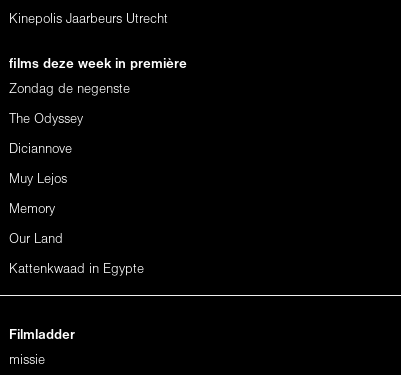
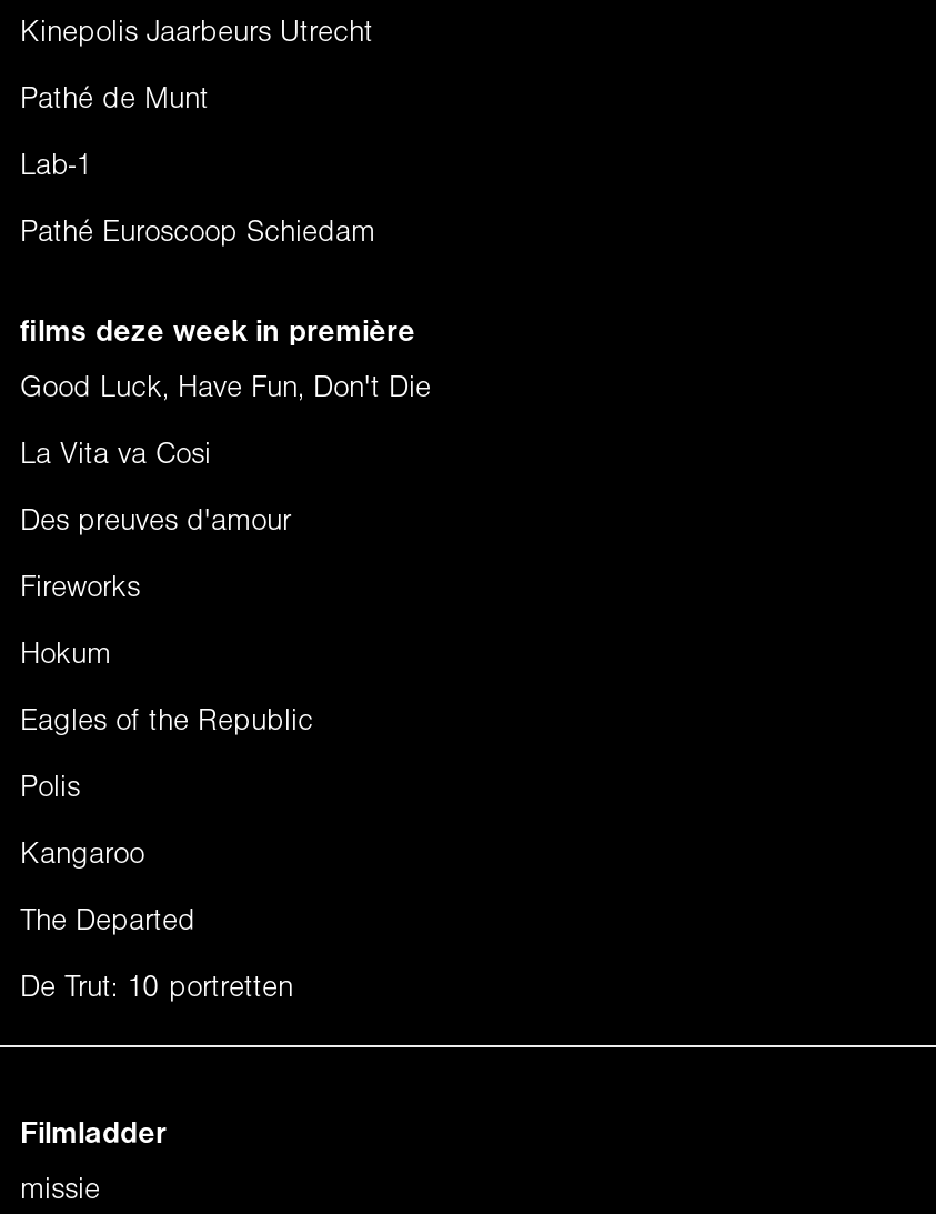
none -> [20,88,375,245] Pathé de Munt | Lab-1 | Pathé Euroscoop Schiedam
[9,84,144,275] Zondag de negenste | The Odyssey | Diciannove | Muy Lejos | Memory | Our Land | Kattenkwaad in Egypte -> [20,377,431,1001] Good Luck, Have Fun, Don't Die | La Vita va Cosi | Des preuves d'amour | Fireworks | Hokum | Eagles of the Republic | Polis | Kangaroo | The Departed | De Trut: 10 portretten

